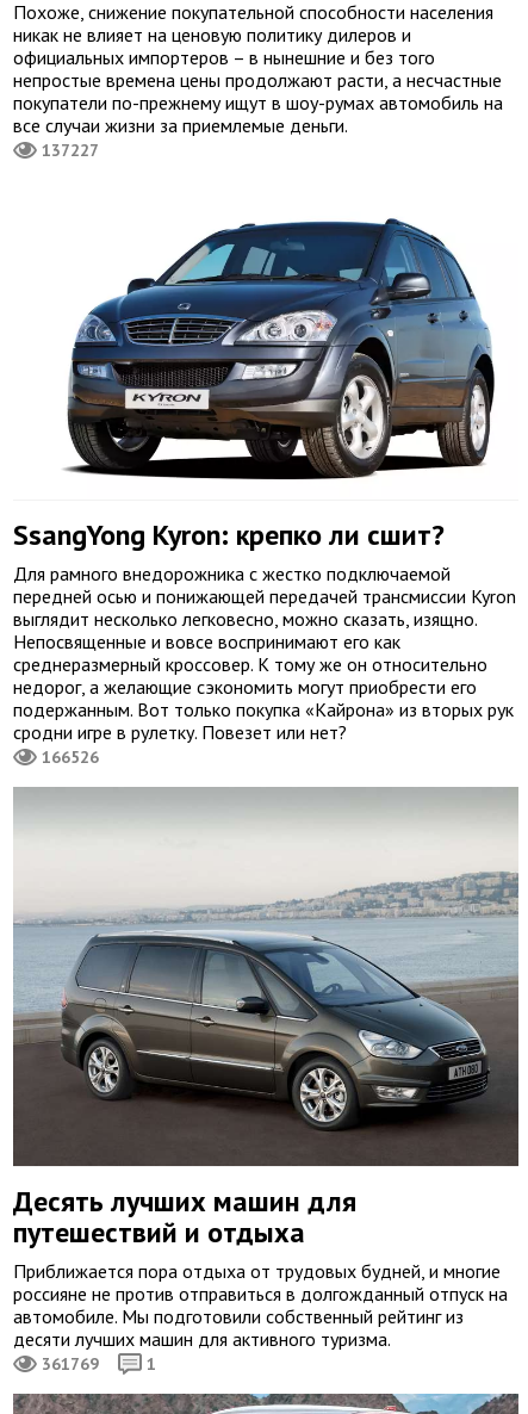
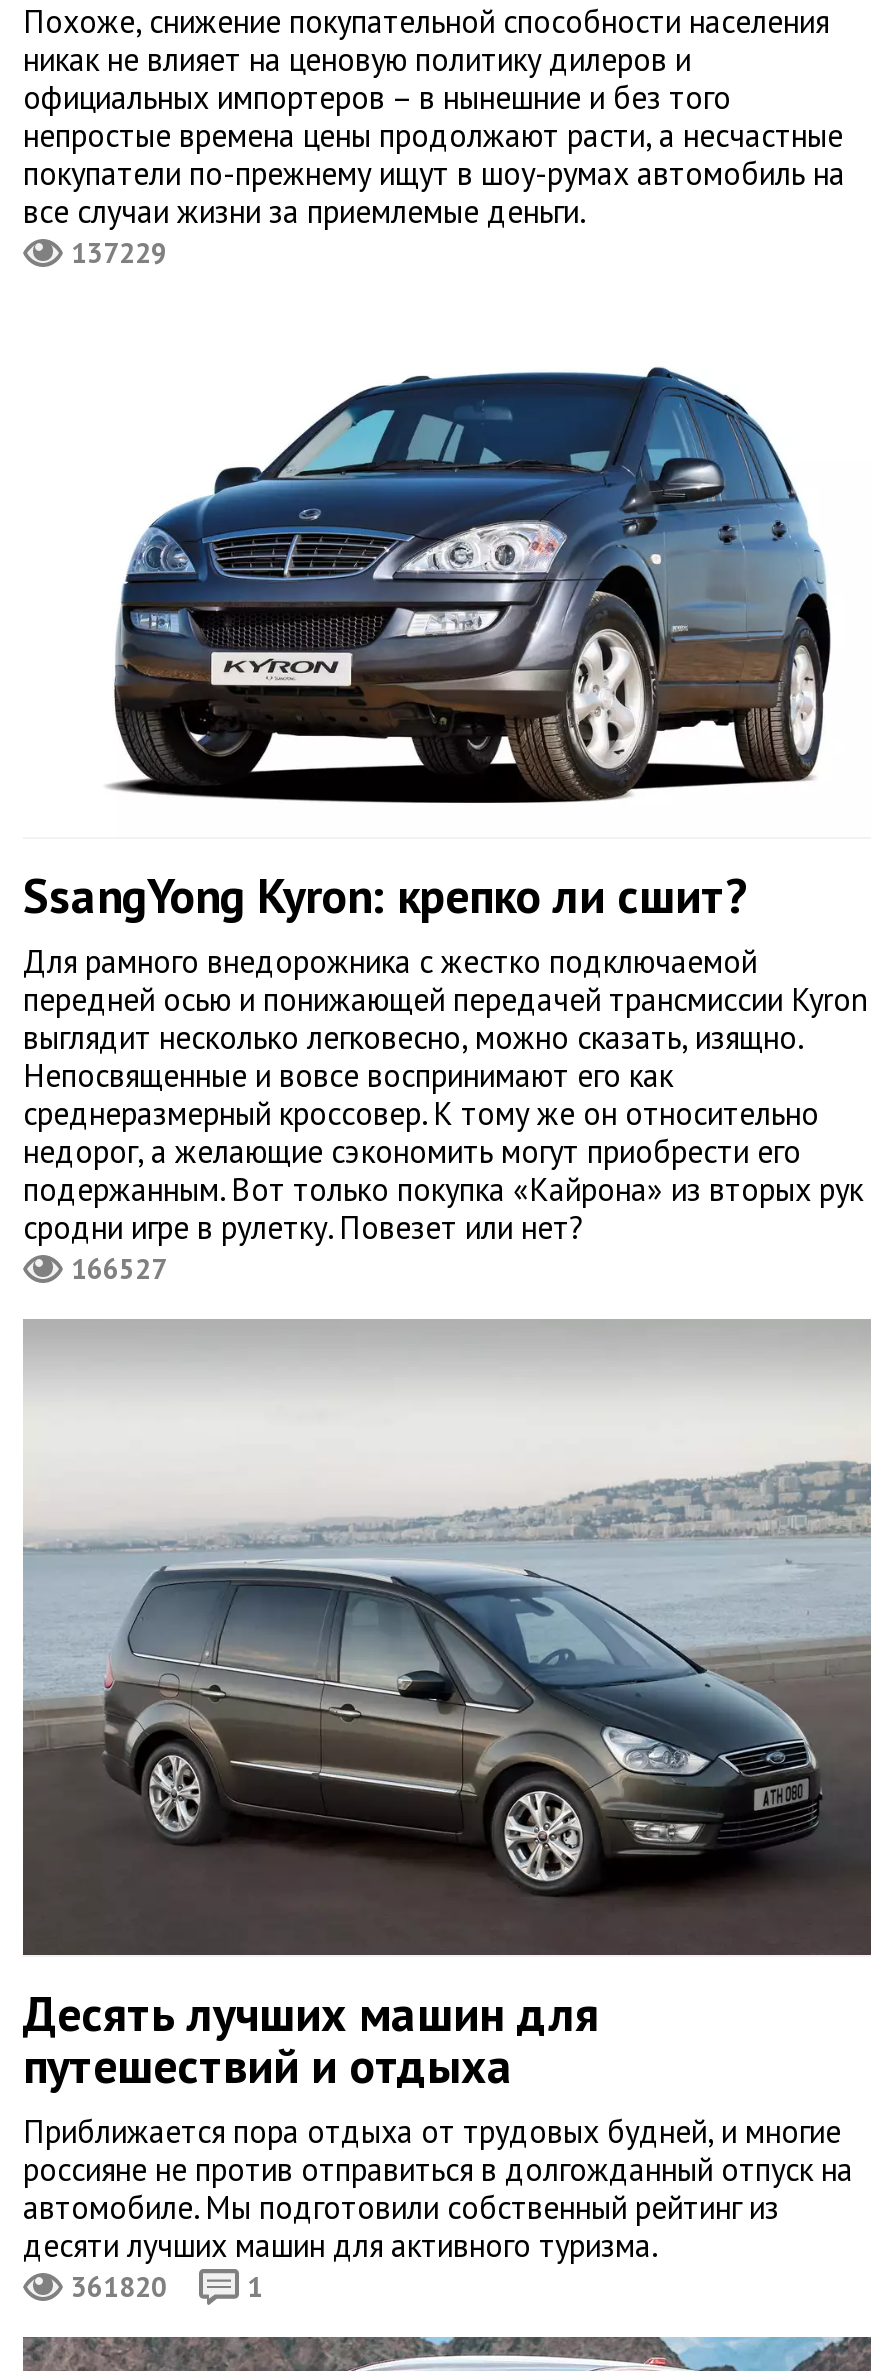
[42,140,99,161] 137227 -> [71,235,167,271] 137229
[42,746,99,767] 166526 -> [71,1251,167,1287] 166527
[42,1353,99,1374] 361769 -> [71,2269,167,2305] 361820

